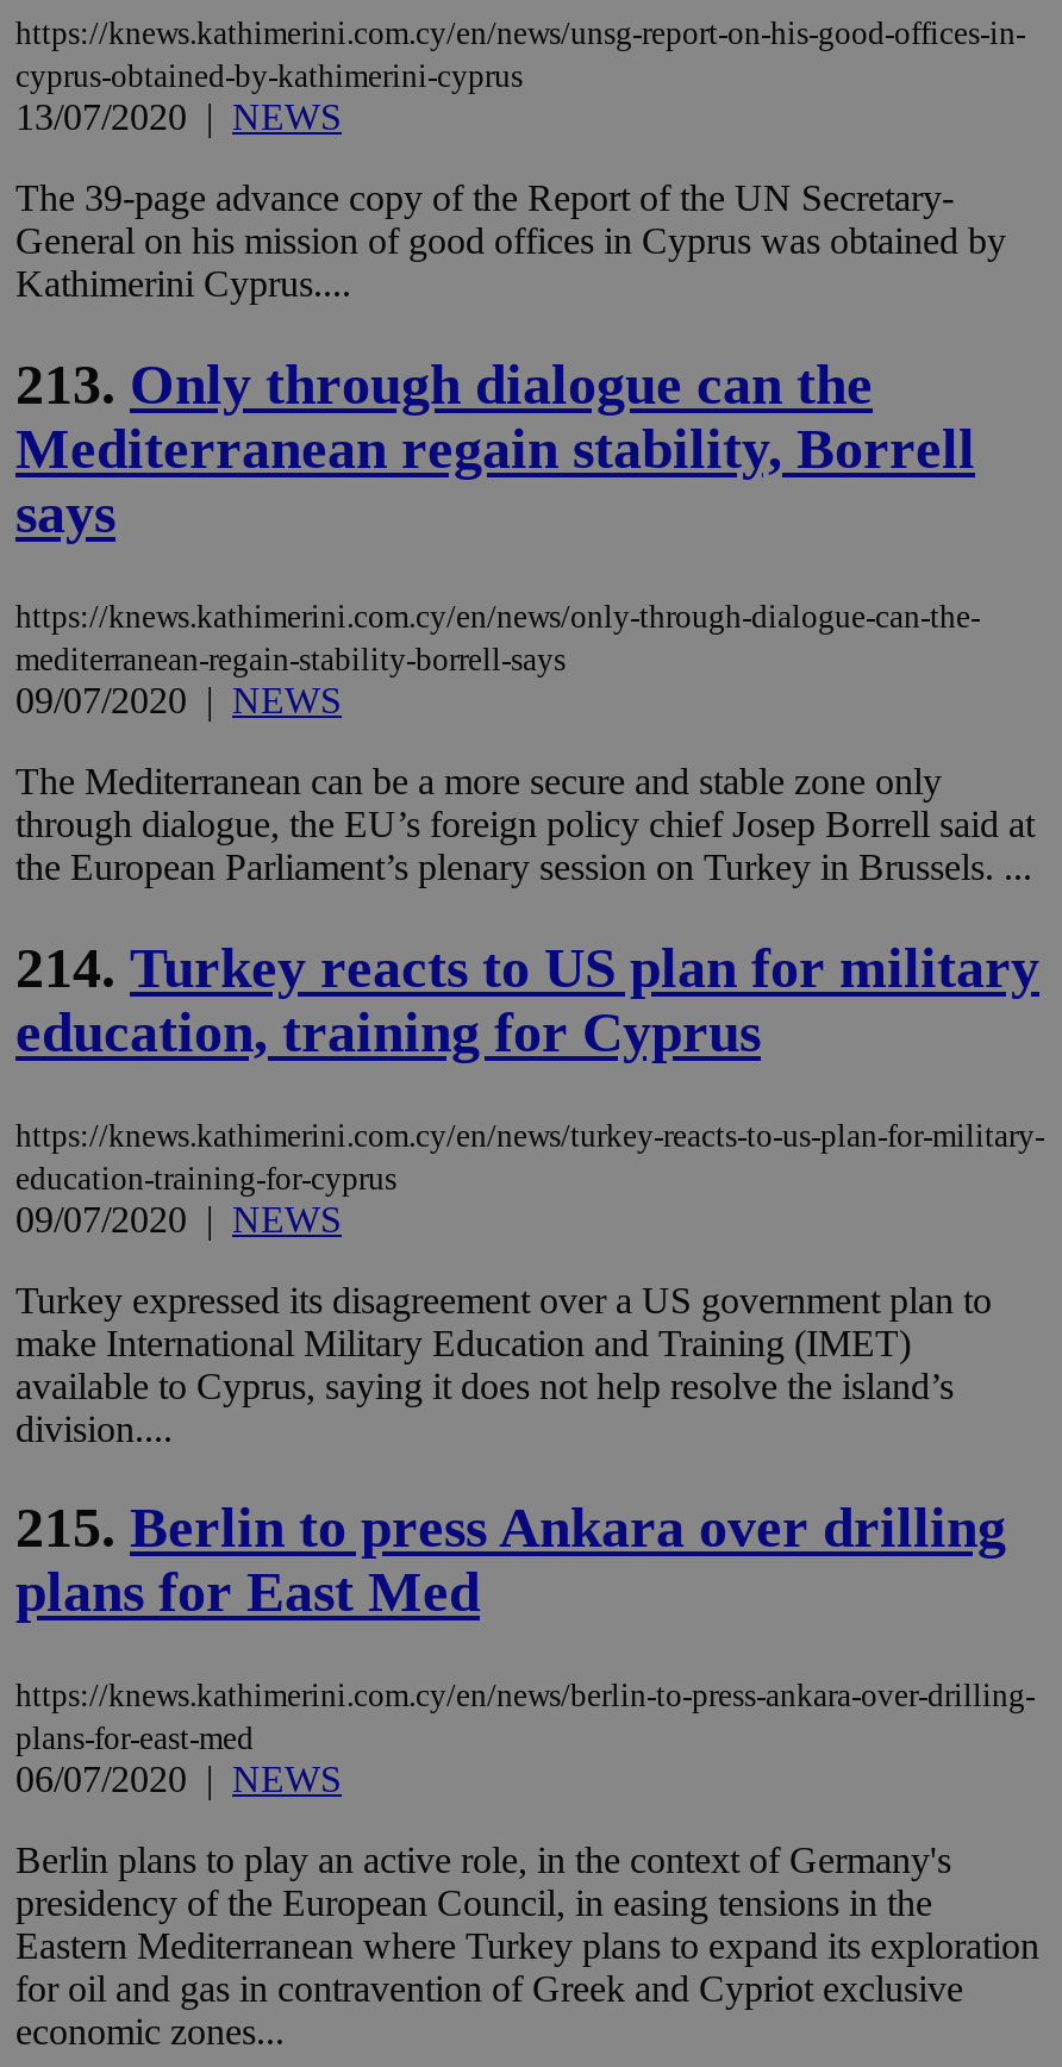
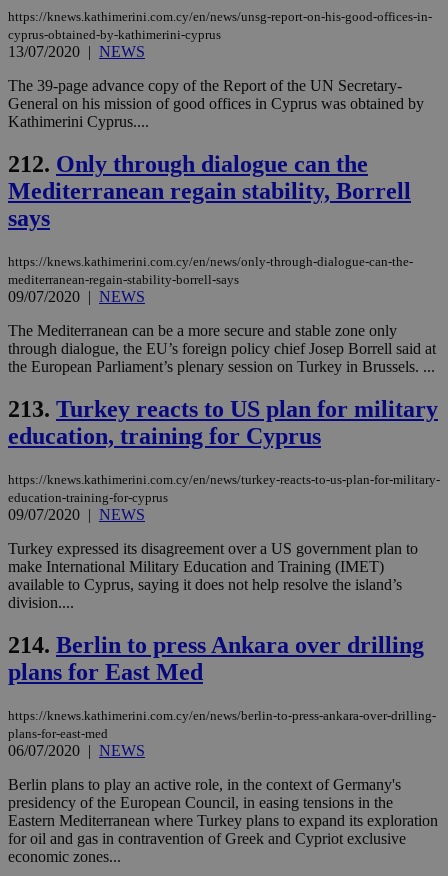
[15,354,873,416] 213. Only through dialogue can the -> [8,151,368,177] 212. Only through dialogue can the
[15,937,1039,998] 214. Turkey reacts to US plan for military -> [8,396,438,422] 213. Turkey reacts to US plan for military
[15,1498,1006,1560] 215. Berlin to press Ankara over drilling -> [8,632,424,658] 214. Berlin to press Ankara over drilling

